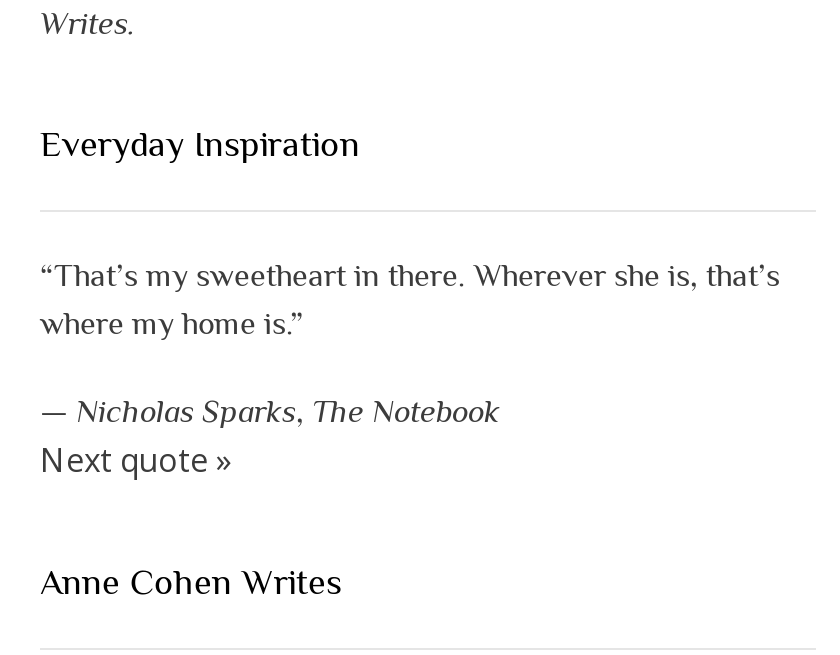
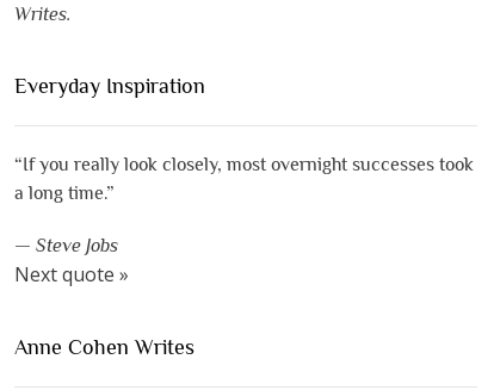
[40,258,780,342] “That’s my sweetheart in there. Wherever she is, that’s | where my home is.” -> [14,154,474,204] “If you really look closely, most overnight successes took | a long time.”
[40,394,500,430] — Nicholas Sparks, The Notebook -> [14,235,118,257] — Steve Jobs

